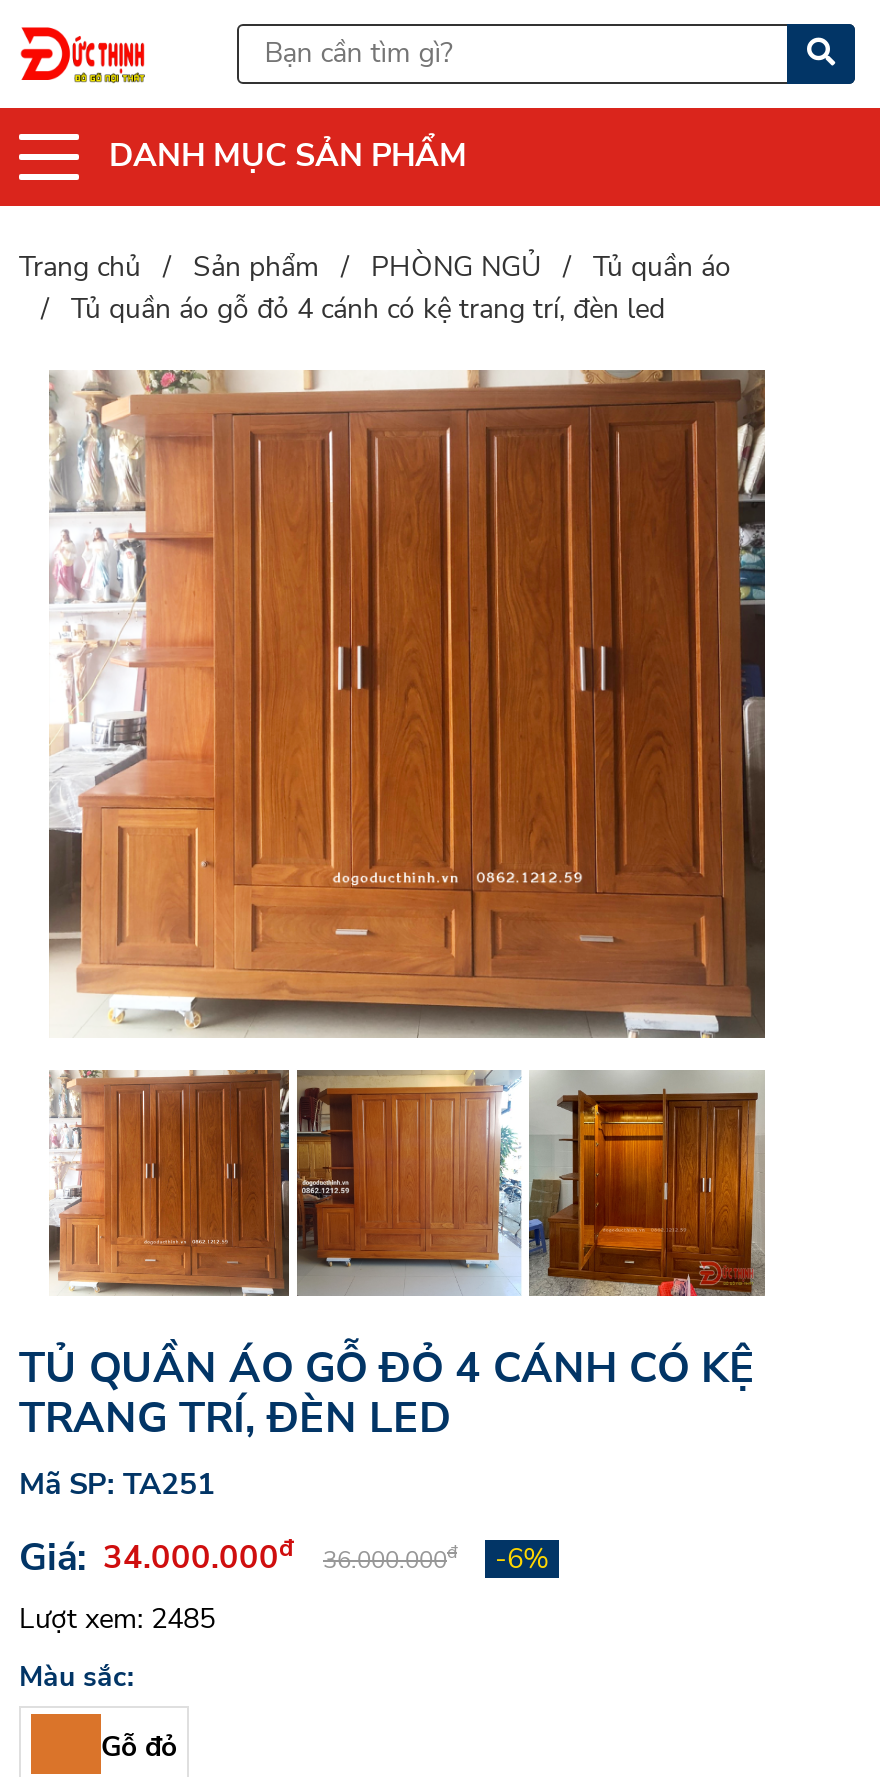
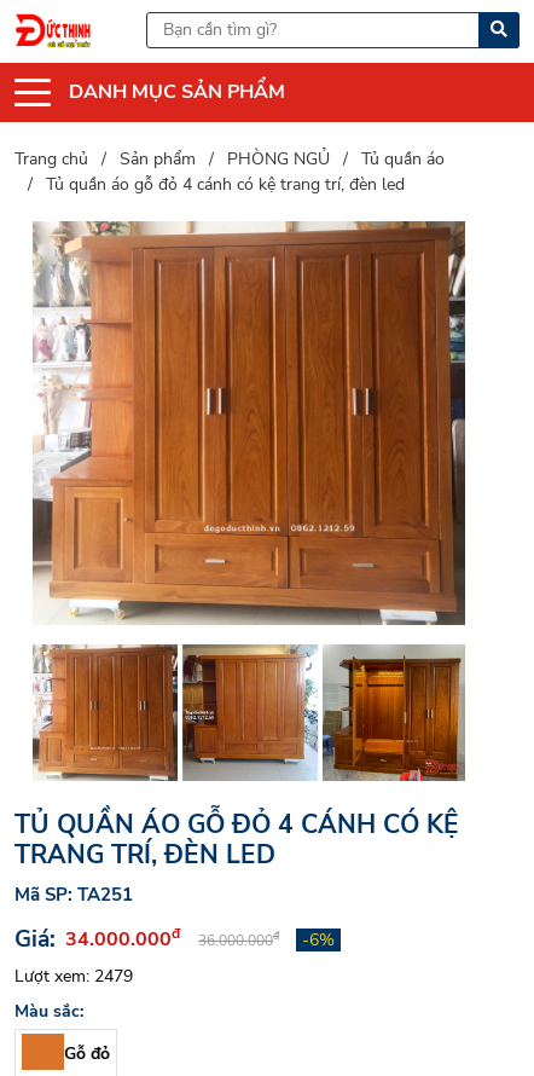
[19,1599,215,1637] Lượt xem: 2485 -> [14,964,133,987] Lượt xem: 2479

